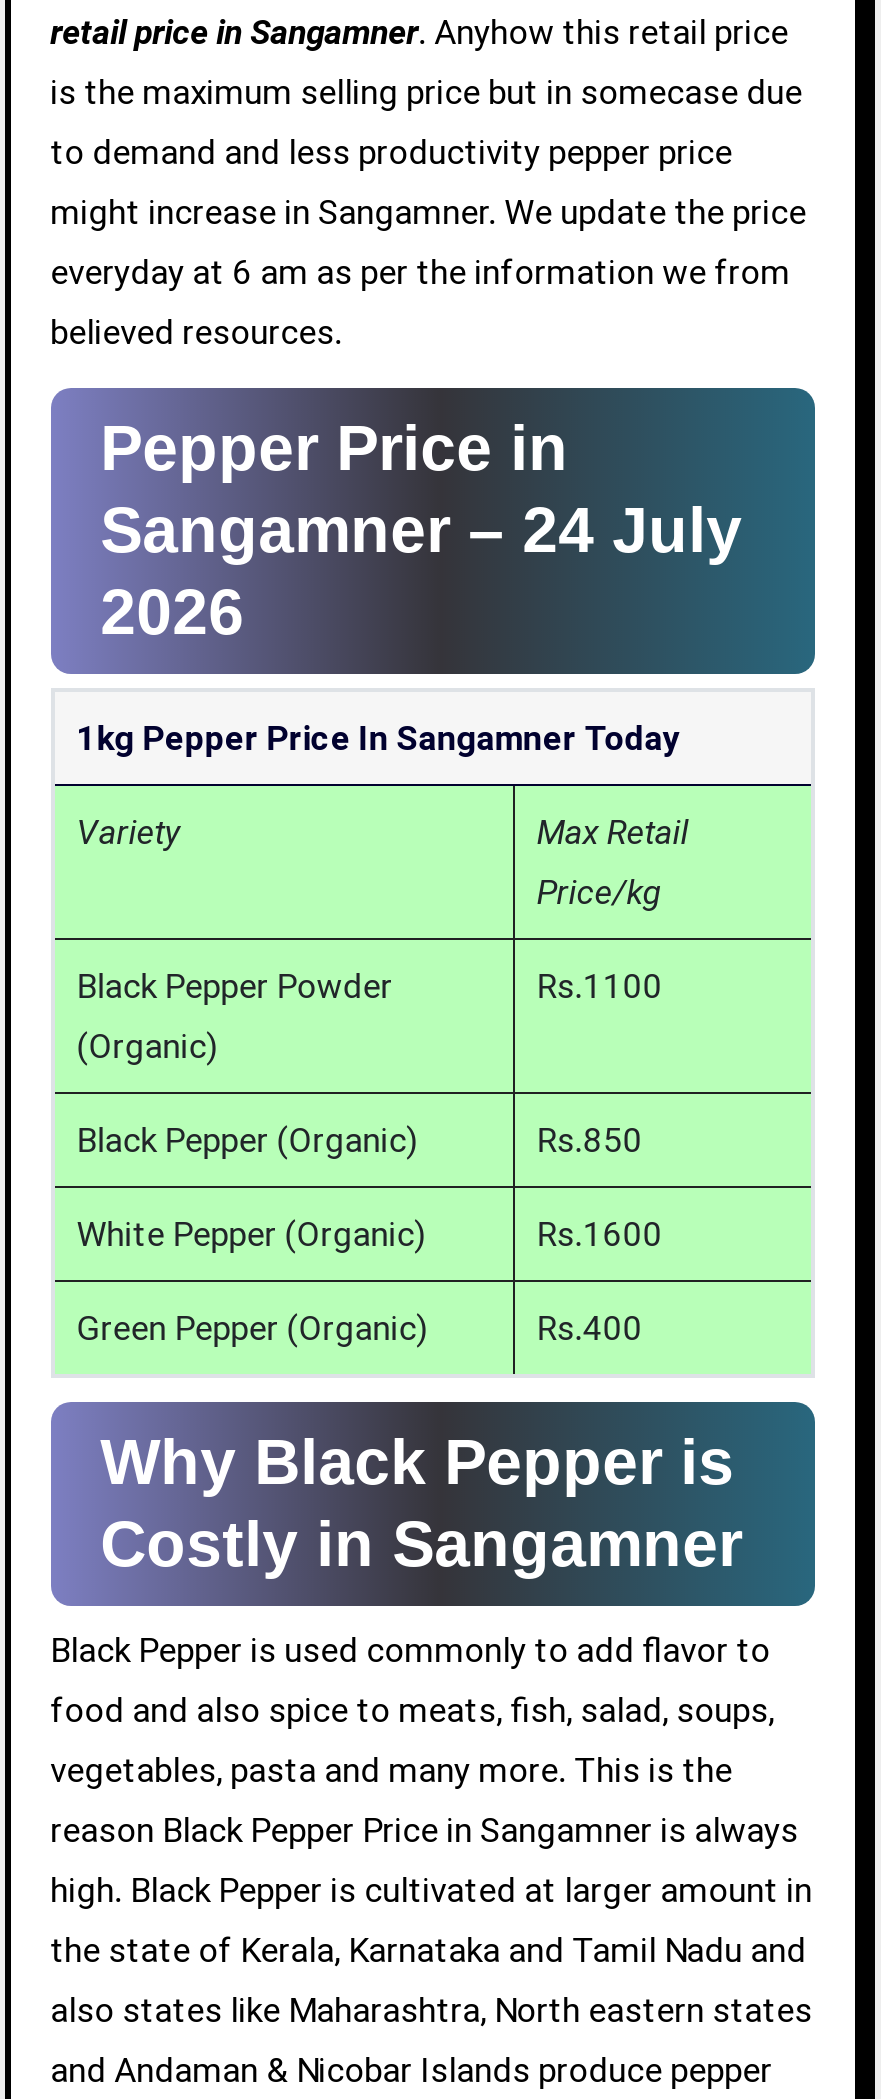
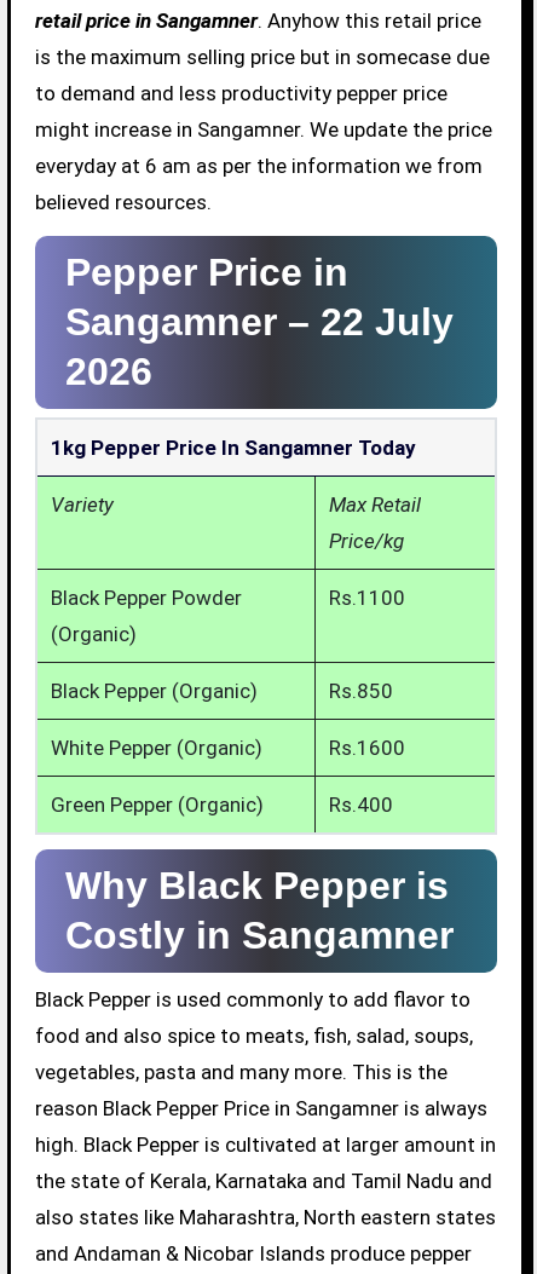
[100,494,742,566] Sangamner – 24 July -> [65,300,453,344] Sangamner – 22 July

